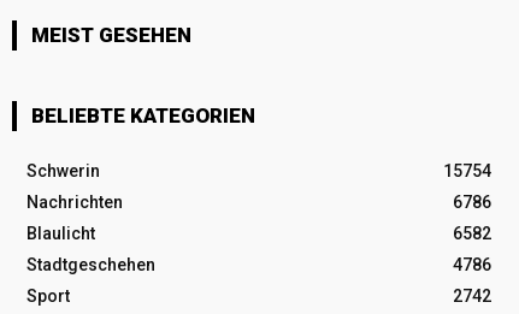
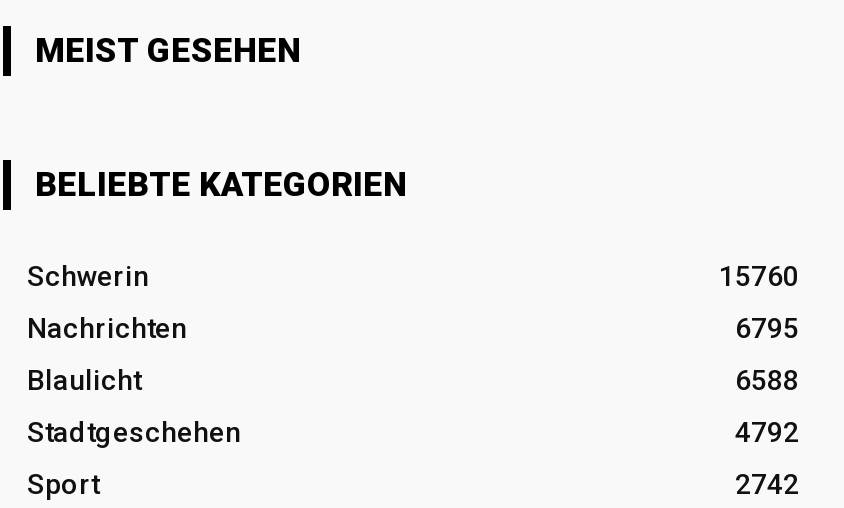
[443,161,491,180] 15754 -> [719,259,799,291] 15760
[453,192,491,211] 6786 -> [735,311,799,343] 6795
[453,223,491,243] 6582 -> [735,363,799,395] 6588
[453,255,491,274] 4786 -> [735,415,799,447] 4792

